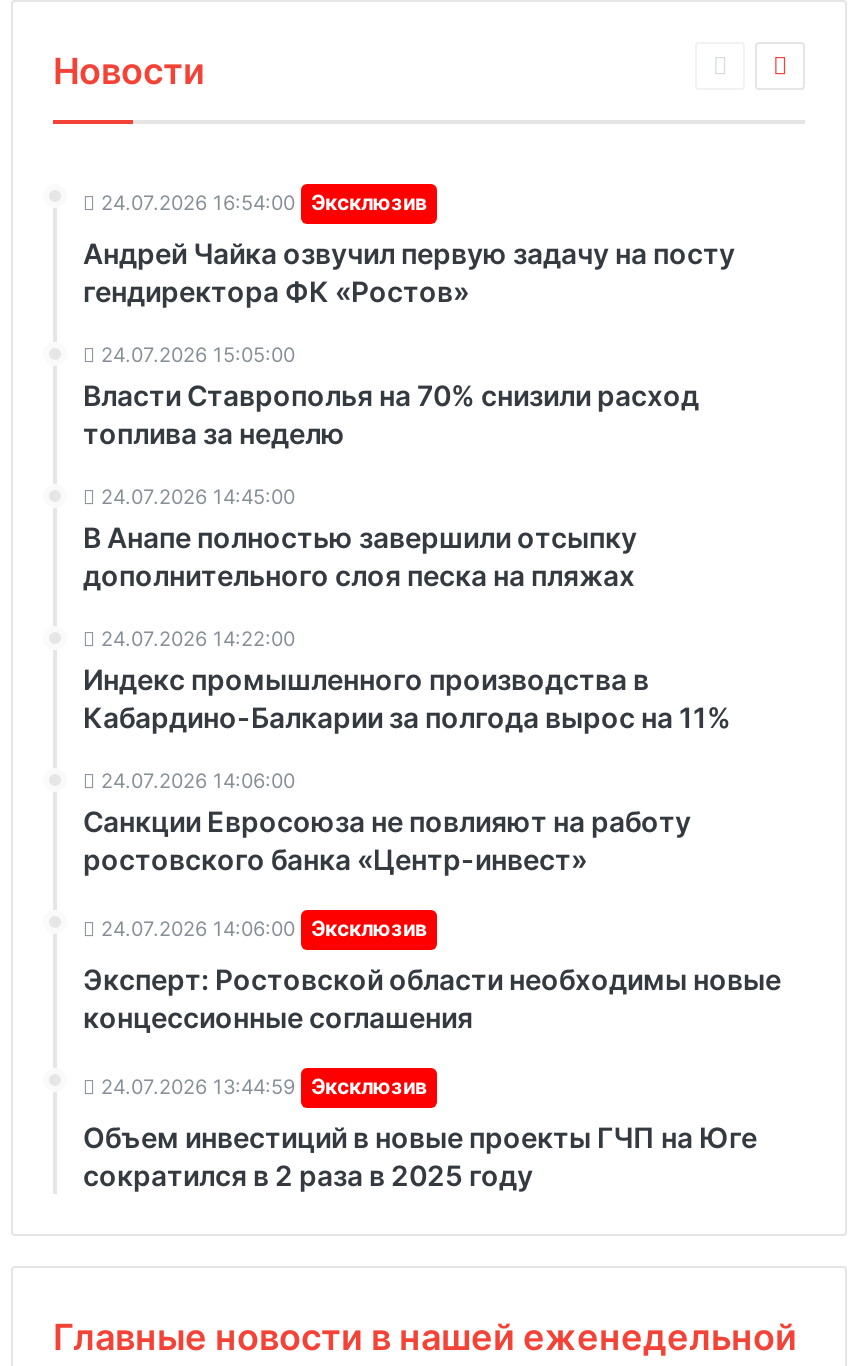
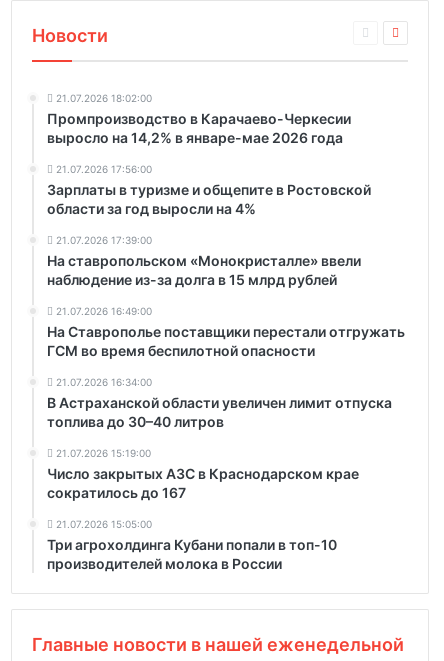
[83,189,781,1191] 24.07.2026 16:54:00 | Эксклюзив | Андрей Чайка озвучил первую задачу на посту | гендиректора ФК «Ростов» | 24.07.2026 15:05:00 | Власти Ставрополья на 70% снизили расход | топлива за неделю | 24.07.2026 14:45:00 | В Анапе полностью завершили отсыпку | дополнительного слоя песка на пляжах | 24.07.2026 14:22:00 | Индекс промышленного производства в | Кабардино-Балкарии за полгода вырос на 11% | 24.07.2026 14:06:00 | Санкции Евросоюза не повлияют на работу | ростовского банка «Центр-инвест» | 24.07.2026 14:06:00 | Эксклюзив | Эксперт: Ростовской области необходимы новые | концессионные соглашения | 24.07.2026 13:44:59 | Эксклюзив | Объем инвестиций в новые проекты ГЧП на Юге | сократился в 2 раза в 2025 году -> [47,91,405,571] 21.07.2026 18:02:00 | Промпроизводство в Карачаево-Черкесии | выросло на 14,2% в январе-мае 2026 года | 21.07.2026 17:56:00 | Зарплаты в туризме и общепите в Ростовской | области за год выросли на 4% | 21.07.2026 17:39:00 | На ставропольском «Монокристалле» ввели | наблюдение из-за долга в 15 млрд рублей | 21.07.2026 16:49:00 | На Ставрополье поставщики перестали отгружать | ГСМ во время беспилотной опасности | 21.07.2026 16:34:00 | В Астраханской области увеличен лимит отпуска | топлива до 30–40 литров | 21.07.2026 15:19:00 | Число закрытых АЗС в Краснодарском крае | сократилось до 167 | 21.07.2026 15:05:00 | Три агрохолдинга Кубани попали в топ-10 | производителей молока в России

